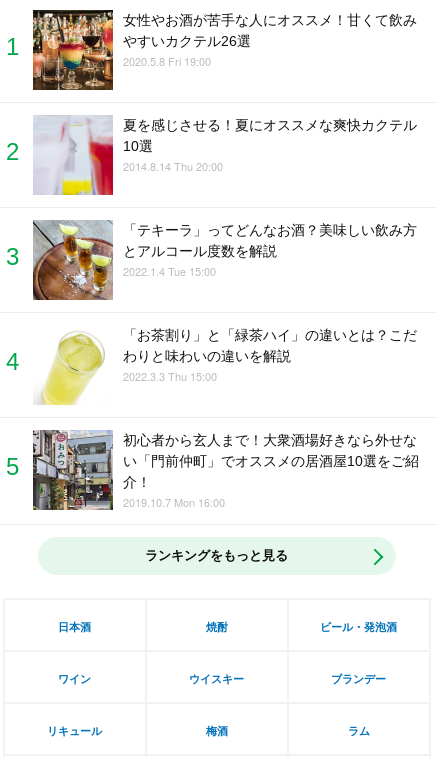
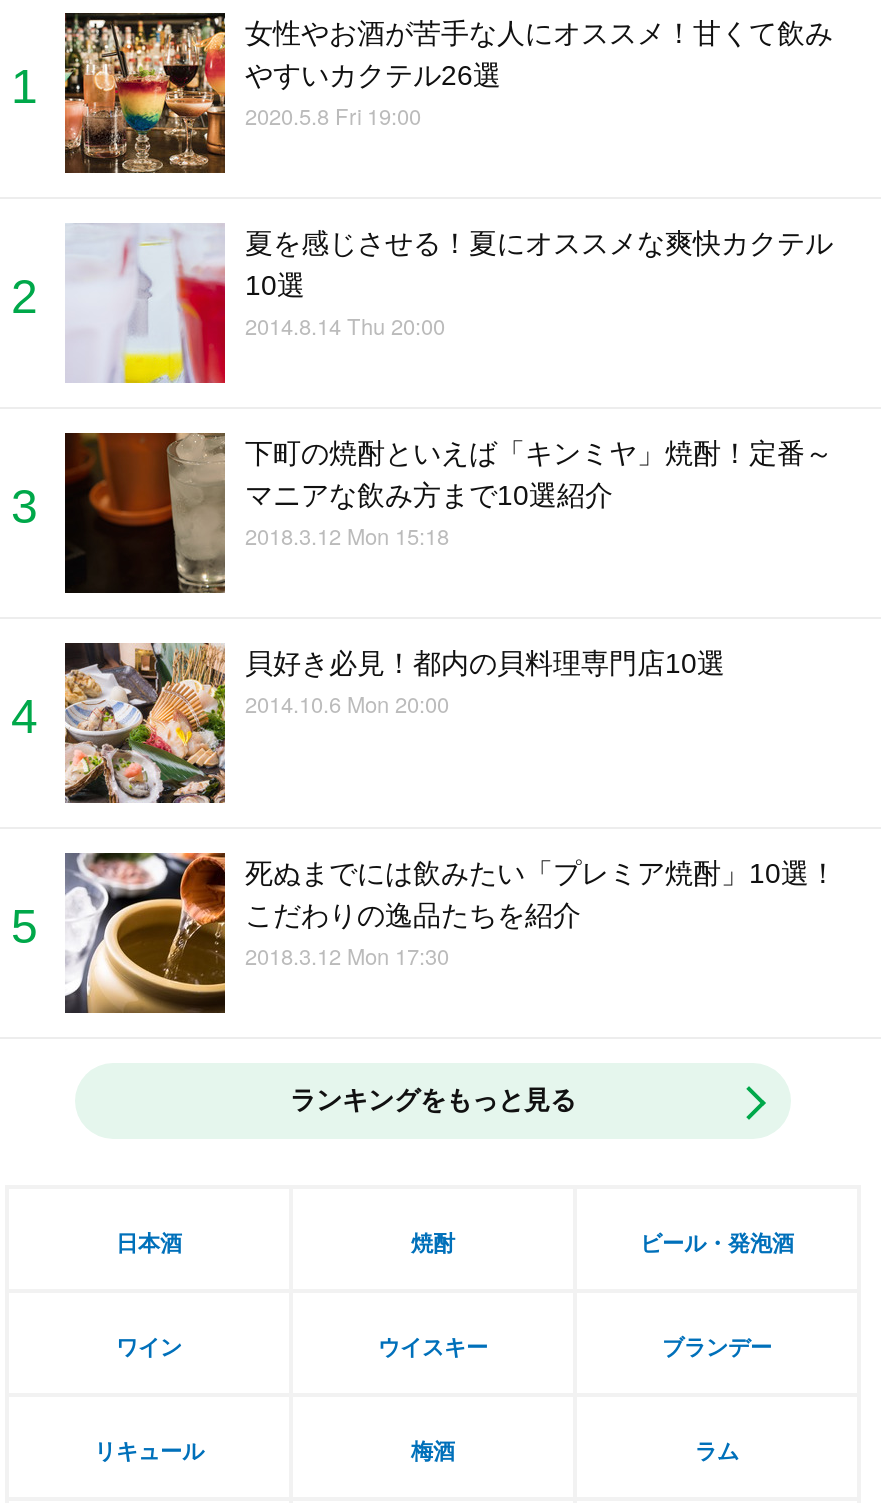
[32,220,417,301] [image] | 「テキーラ」ってどんなお酒？美味しい飲み方 | とアルコール度数を解説 | 2022.1.4 Tue 15:00 -> [65,433,833,595] [image] | 下町の焼酎といえば「キンミヤ」焼酎！定番～ | マニアな飲み方まで10選紹介 | 2018.3.12 Mon 15:18
[33,327,417,406] [image] | 「お茶割り」と「緑茶ハイ」の違いとは？こだ | わりと味わいの違いを解説 | 2022.3.3 Thu 15:00 -> [63,641,725,805] [image] | 貝好き必見！都内の貝料理専門店10選 | 2014.10.6 Mon 20:00
[32,429,419,511] [image] | 初心者から玄人まで！大衆酒場好きなら外せな | い「門前仲町」でオススメの居酒屋10選をご紹 | 介！ | 2019.10.7 Mon 16:00 -> [65,851,837,1015] [image] | 死ぬまでには飲みたい「プレミア焼酎」10選！ | こだわりの逸品たちを紹介 | 2018.3.12 Mon 17:30

